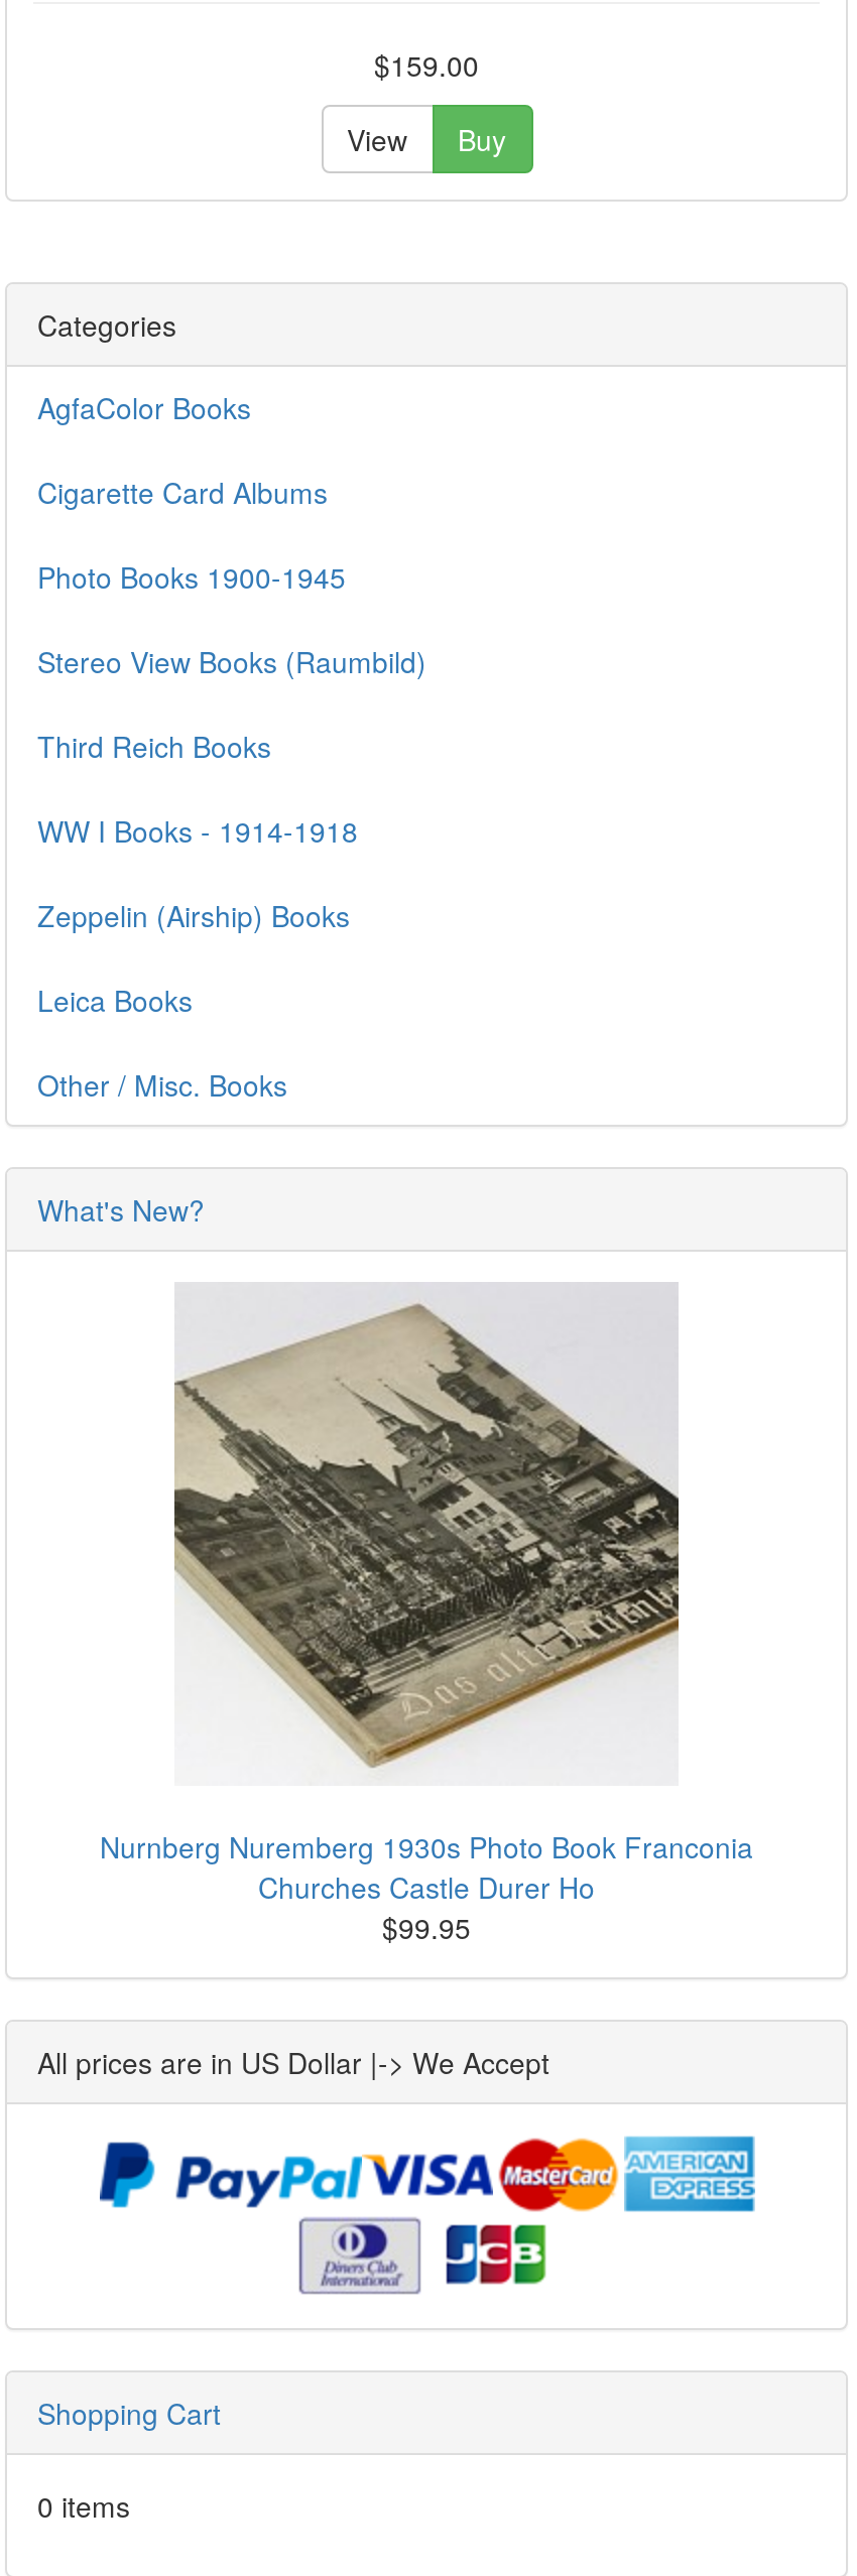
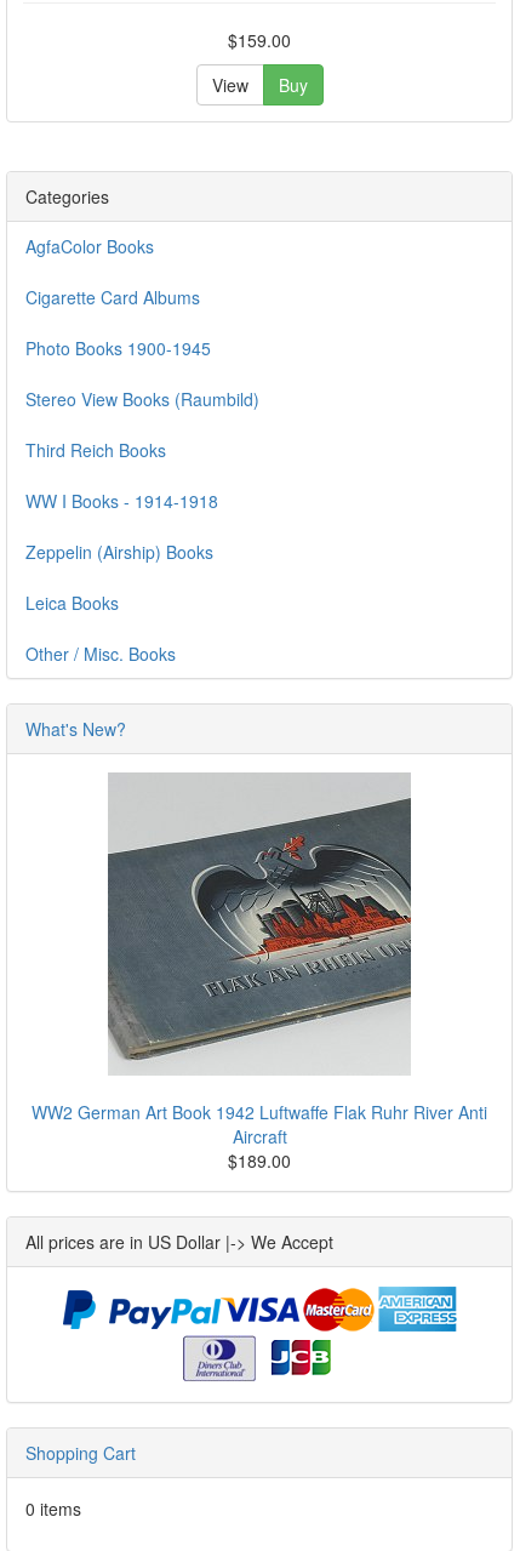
[100,1288,753,1947] [image] | Nurnberg Nuremberg 1930s Photo Book Franconia | Churches Castle Durer Ho | $99.95 -> [32,775,487,1172] [image] | WW2 German Art Book 1942 Luftwaffe Flak Ruhr River Anti | Aircraft | $189.00

